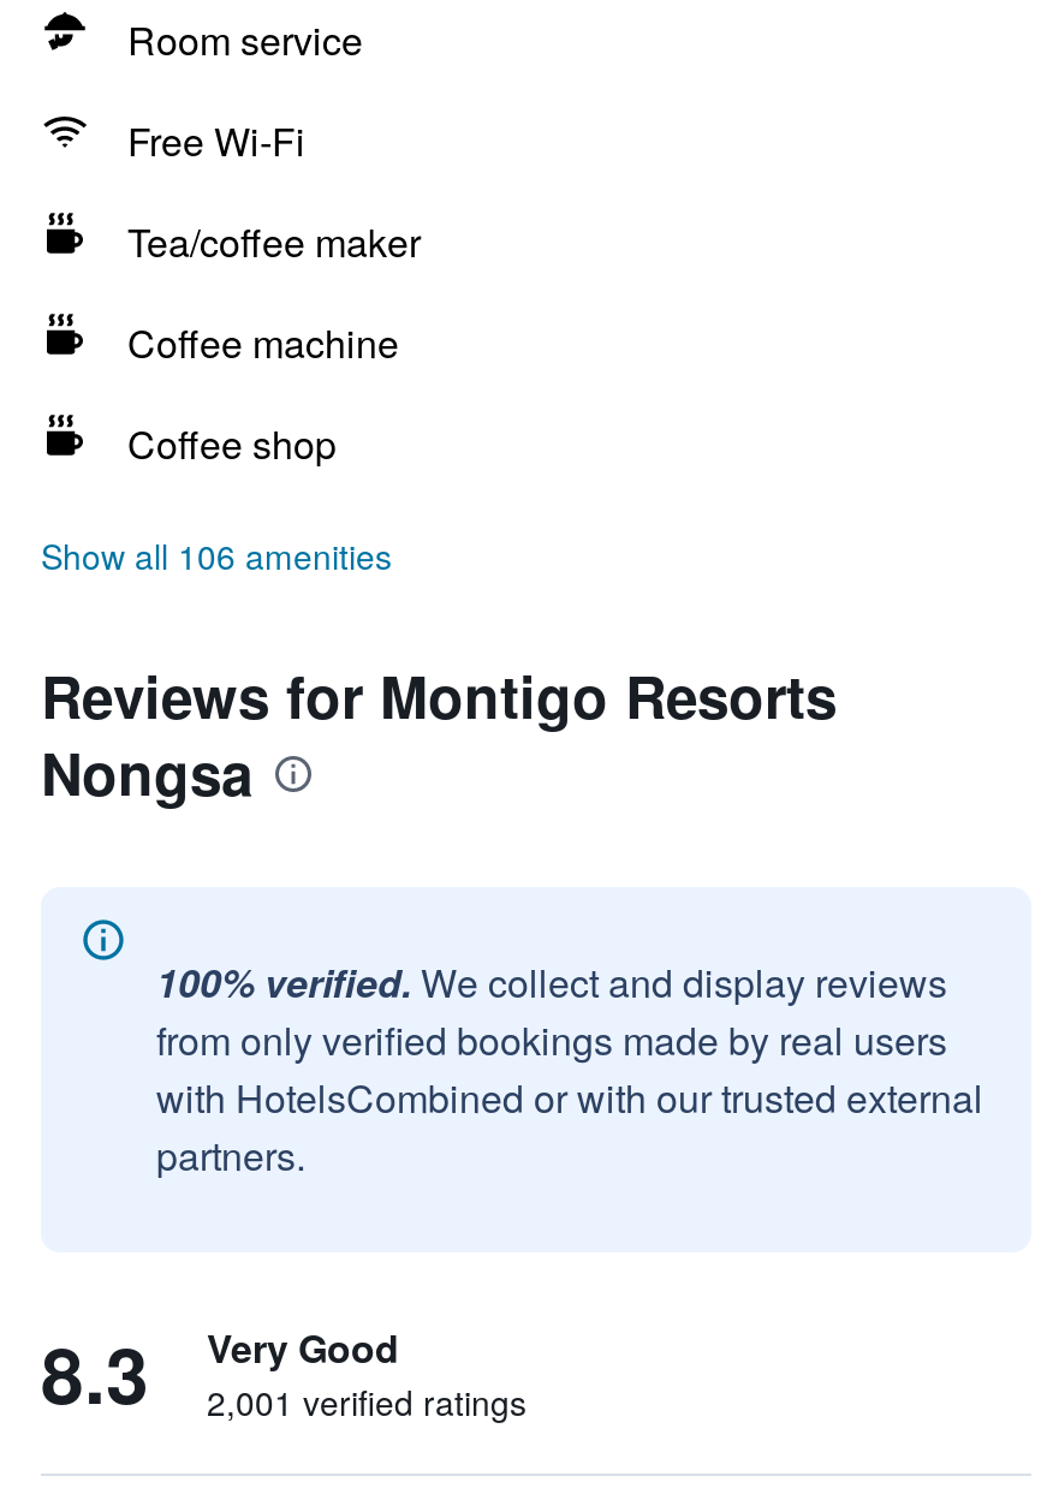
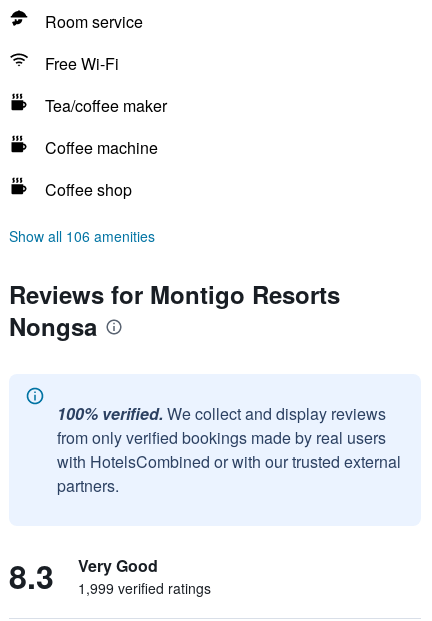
[207,1377,526,1425] 2,001 verified ratings -> [78,578,211,598] 1,999 verified ratings

